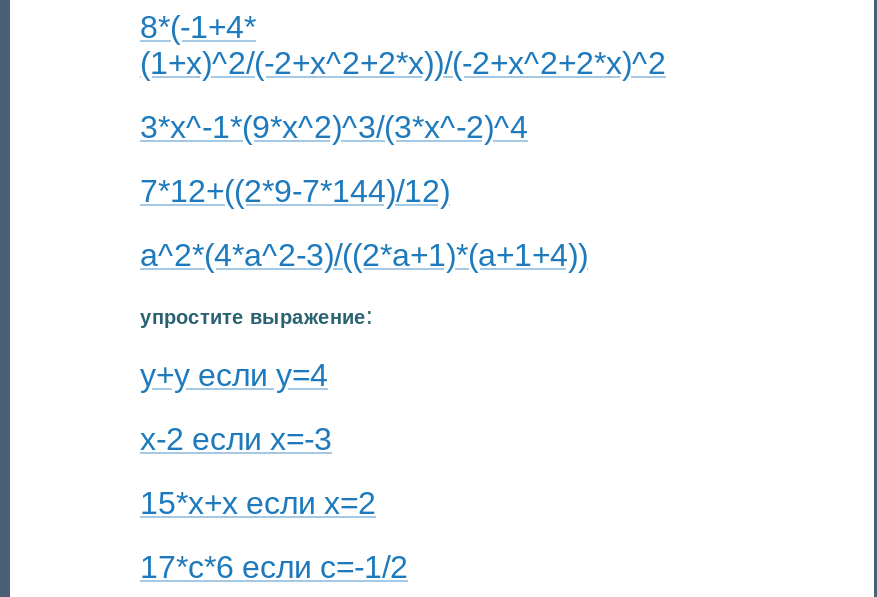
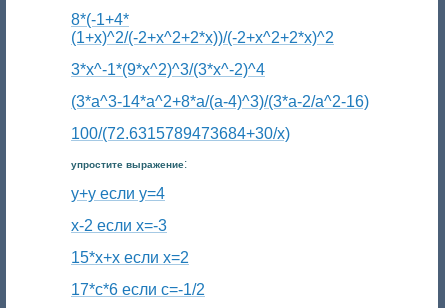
[140,173,450,207] 7*12+((2*9-7*144)/12) -> [71,93,369,110] (3*a^3-14*a^2+8*a/(a-4)^3)/(3*a-2/a^2-16)
[140,237,588,271] a^2*(4*a^2-3)/((2*a+1)*(a+1+4)) -> [71,125,290,142] 100/(72.6315789473684+30/x)

